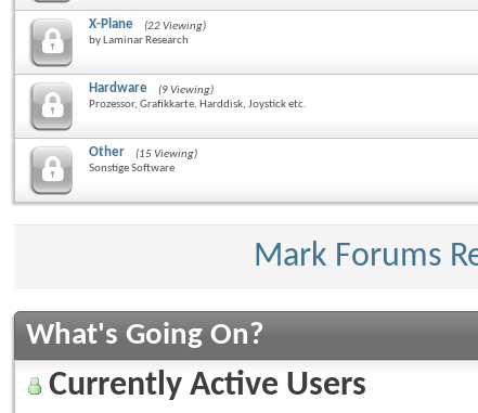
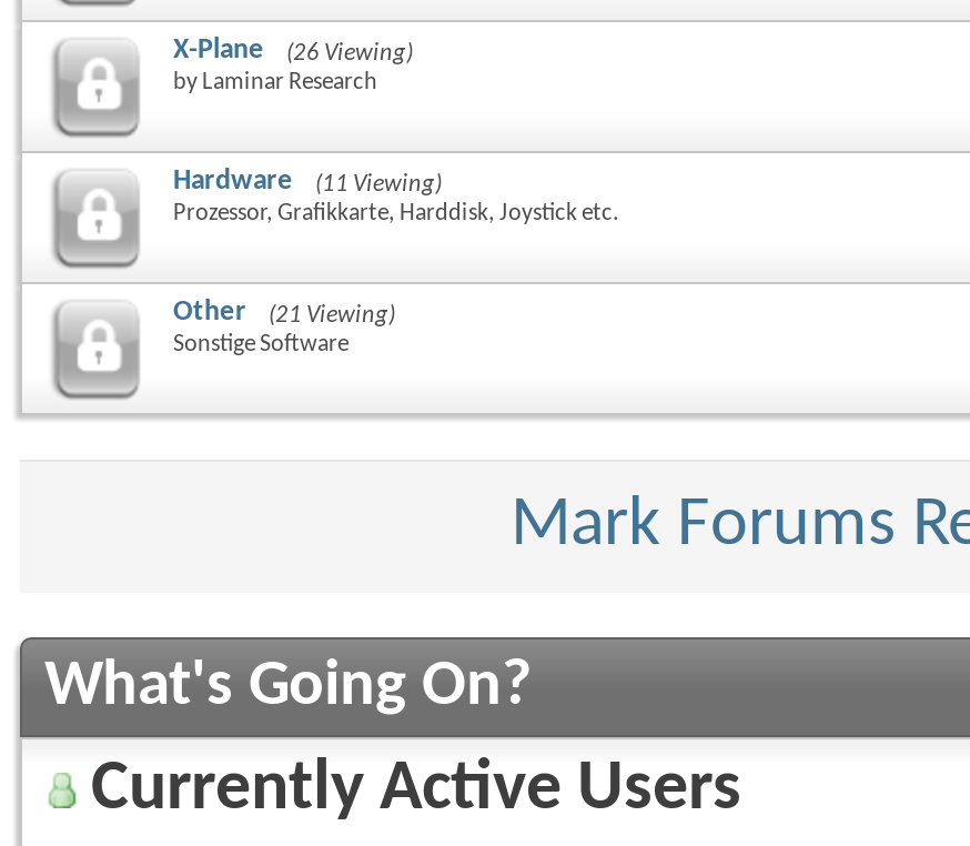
[89,17,206,33] X-Plane (22 Viewing) -> [173,36,413,67] X-Plane (26 Viewing)
[89,81,214,96] Hardware (9 Viewing) -> [173,167,442,198] Hardware (11 Viewing)
[89,145,197,160] Other (15 Viewing) -> [173,298,395,329] Other (21 Viewing)

